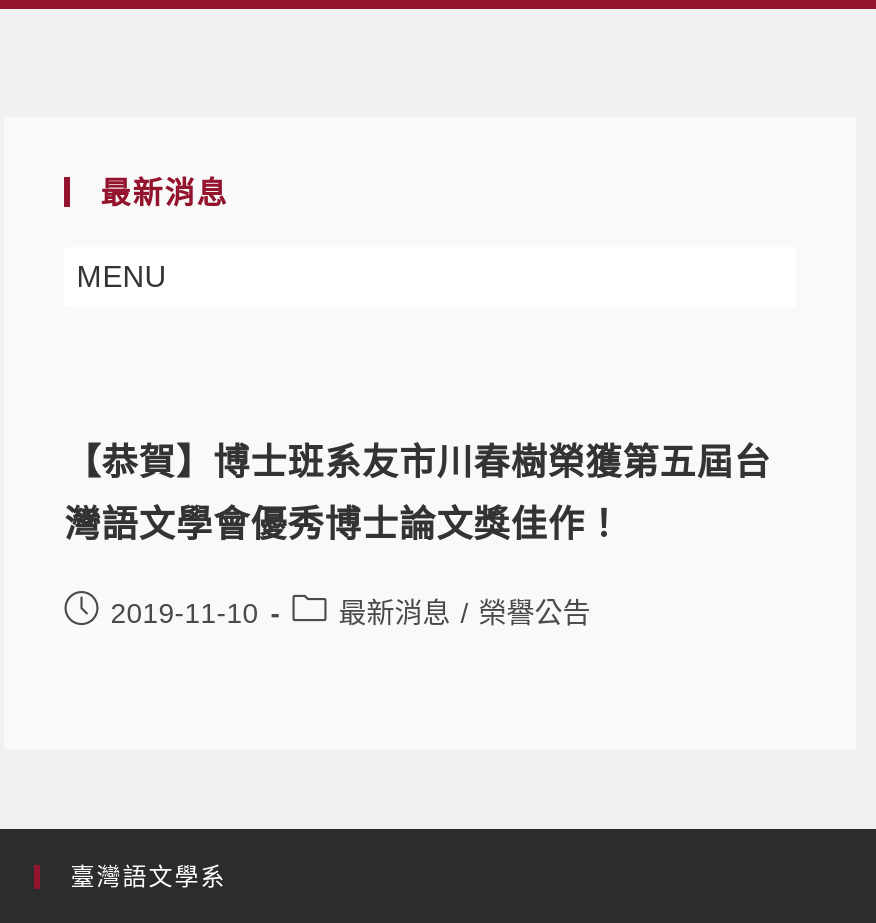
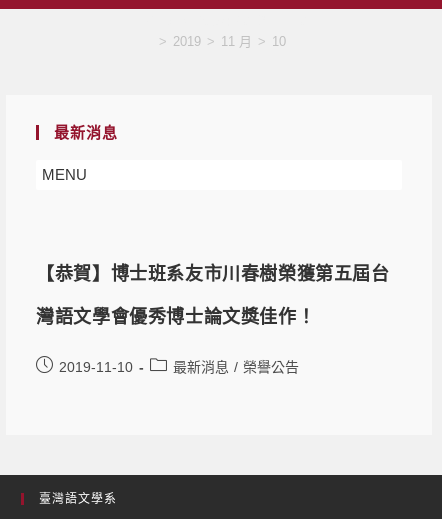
none -> [158,34,285,49] > 2019 > 11 月 > 10

